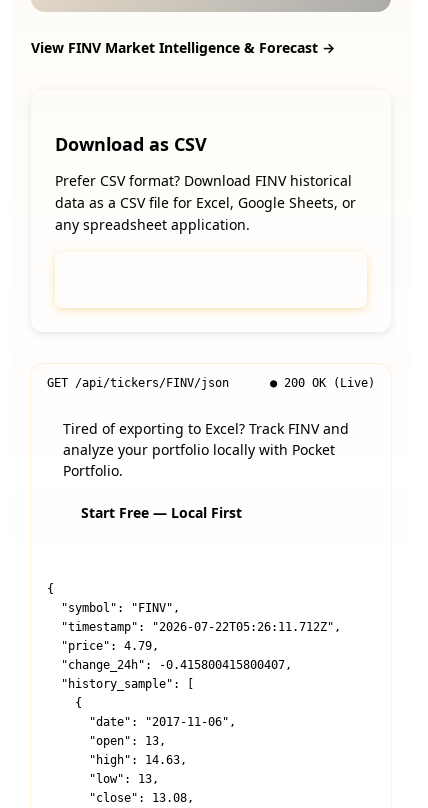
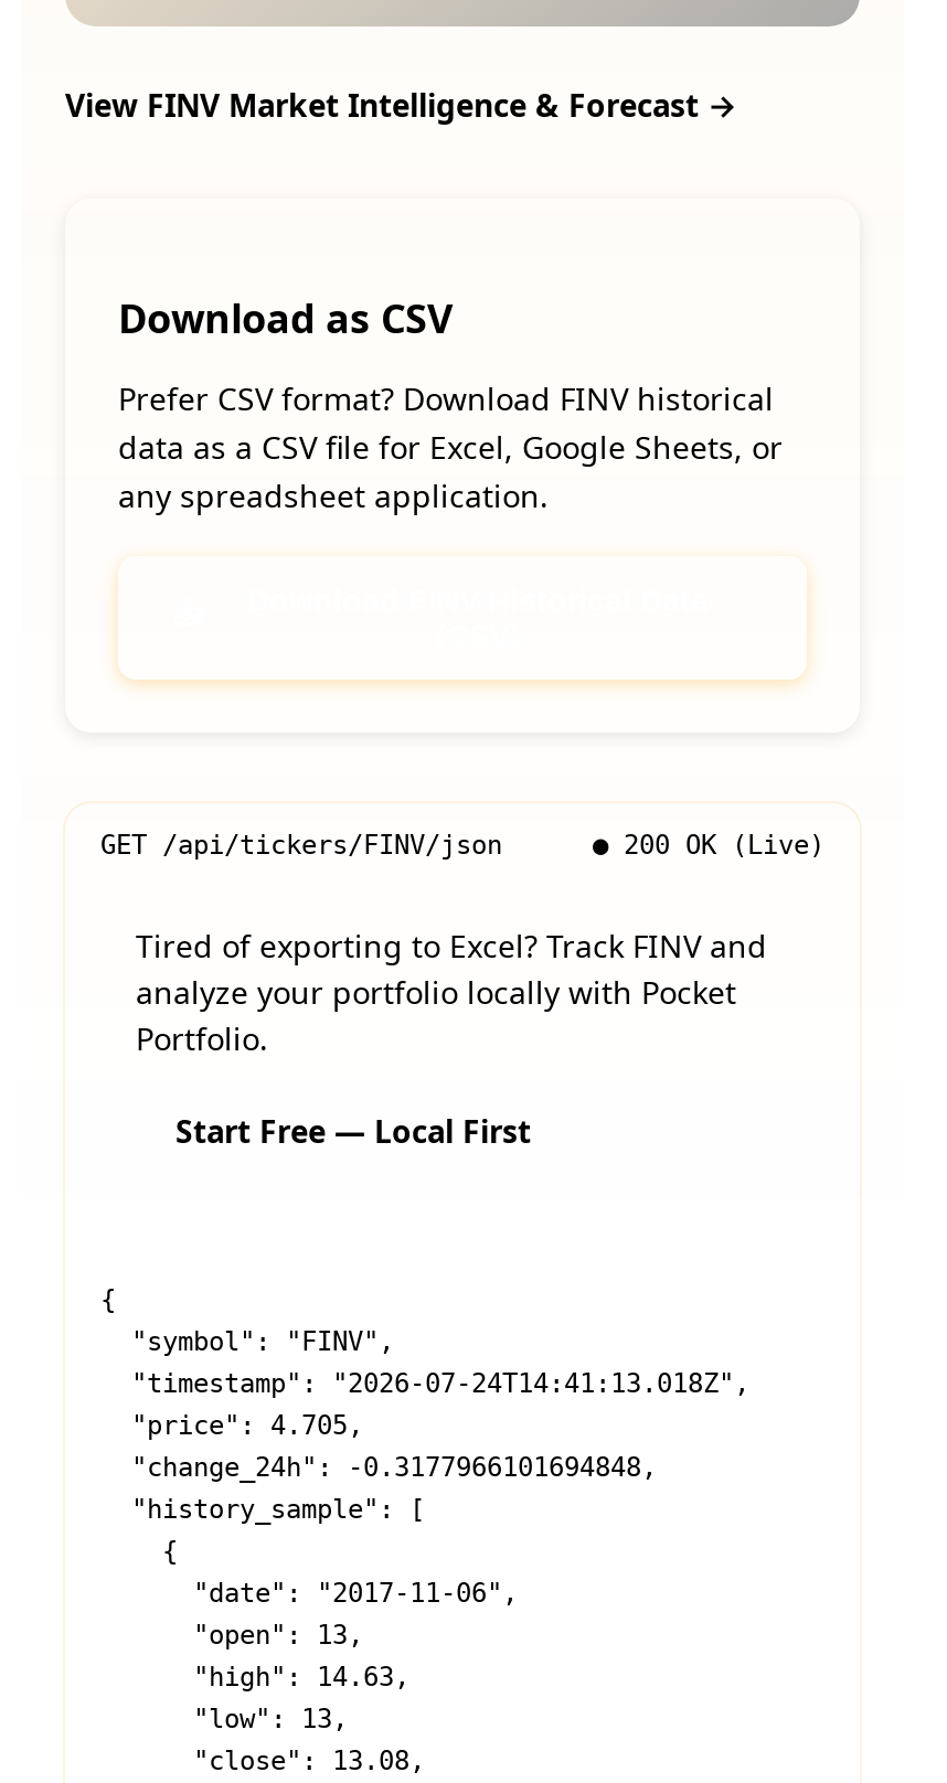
[47,620,341,634] "timestamp": "2026-07-22T05:26:11.712Z", -> [100,1368,749,1399] "timestamp": "2026-07-24T14:41:13.018Z",
[47,639,159,653] "price": 4.79, -> [100,1410,363,1441] "price": 4.705,
[47,658,292,672] "change_24h": -0.415800415800407, -> [100,1452,657,1483] "change_24h": -0.3177966101694848,

